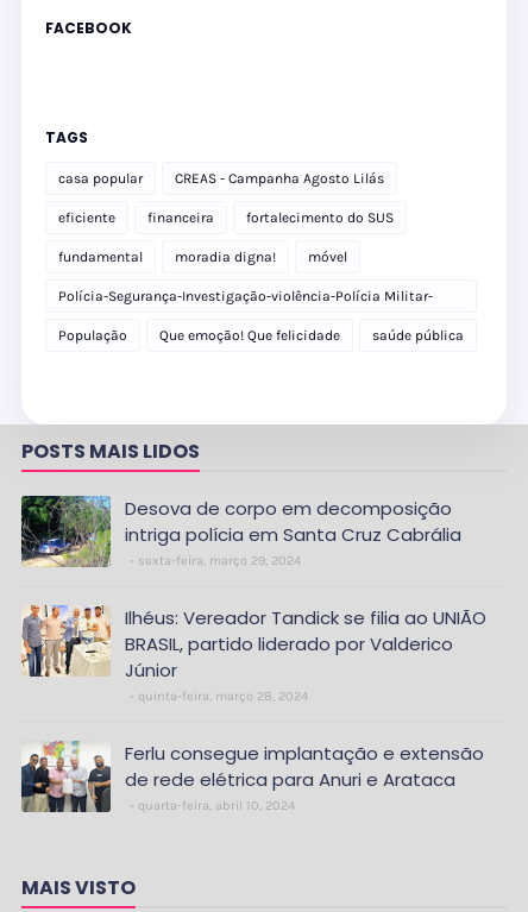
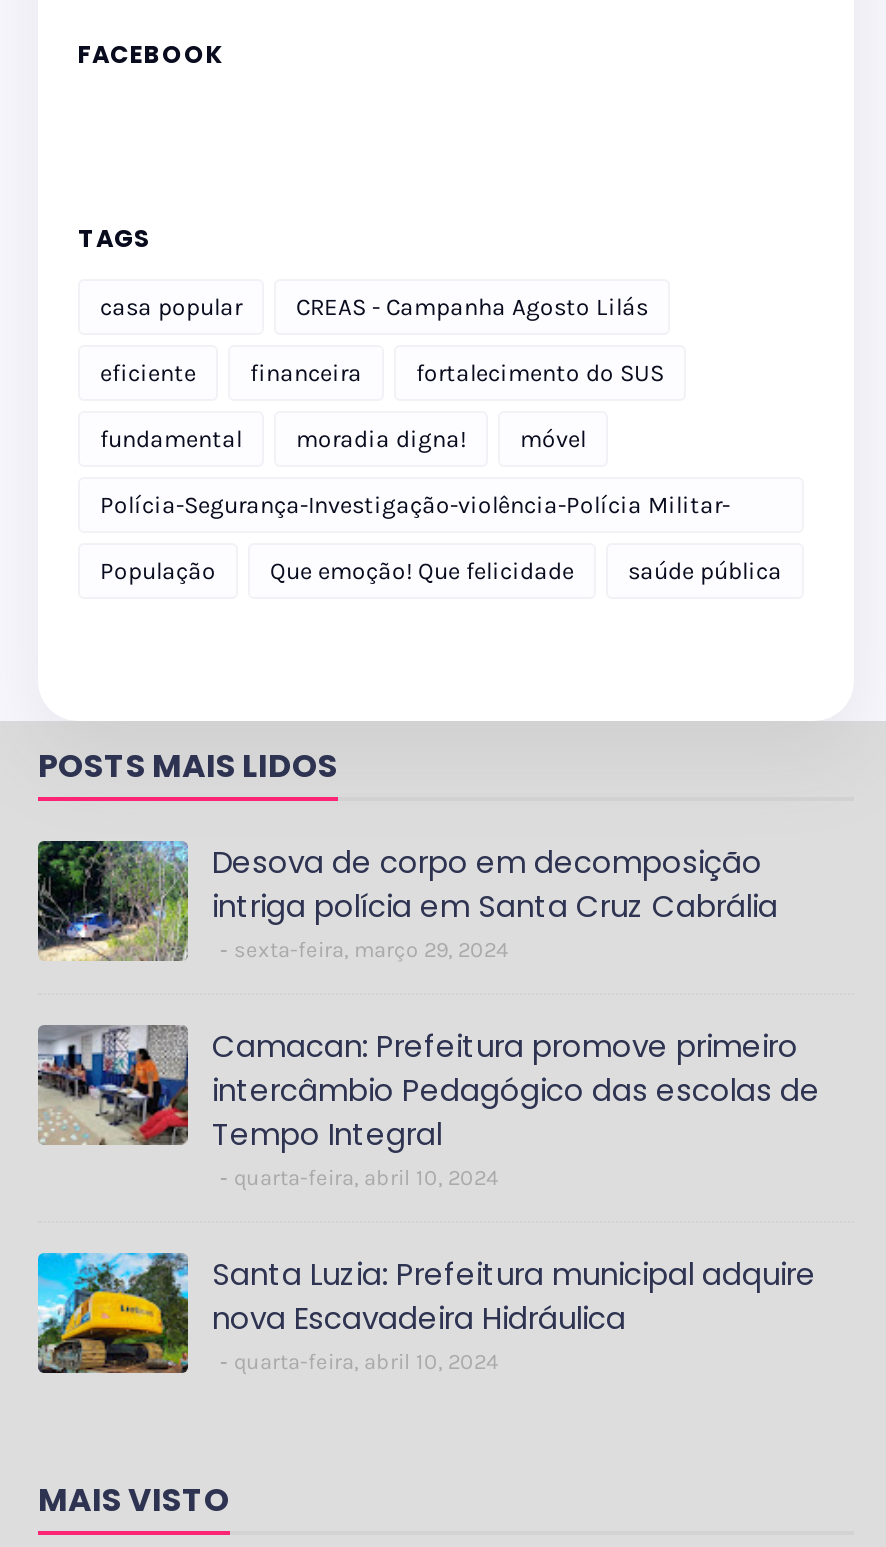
[21,604,486,704] [image] | Ilhéus: Vereador Tandick se filia ao UNIÃO | BRASIL, partido liderado por Valderico | Júnior | quinta-feira, março 28, 2024 -> [36,1023,820,1192] [image] | Camacan: Prefeitura promove primeiro | intercâmbio Pedagógico das escolas de | Tempo Integral | quarta-feira, abril 10, 2024
[20,741,484,813] [image] | Ferlu consegue implantação e extensão | de rede elétrica para Anuri e Arataca -> [36,1251,816,1375] [image] | Santa Luzia: Prefeitura municipal adquire | nova Escavadeira Hidráulica

